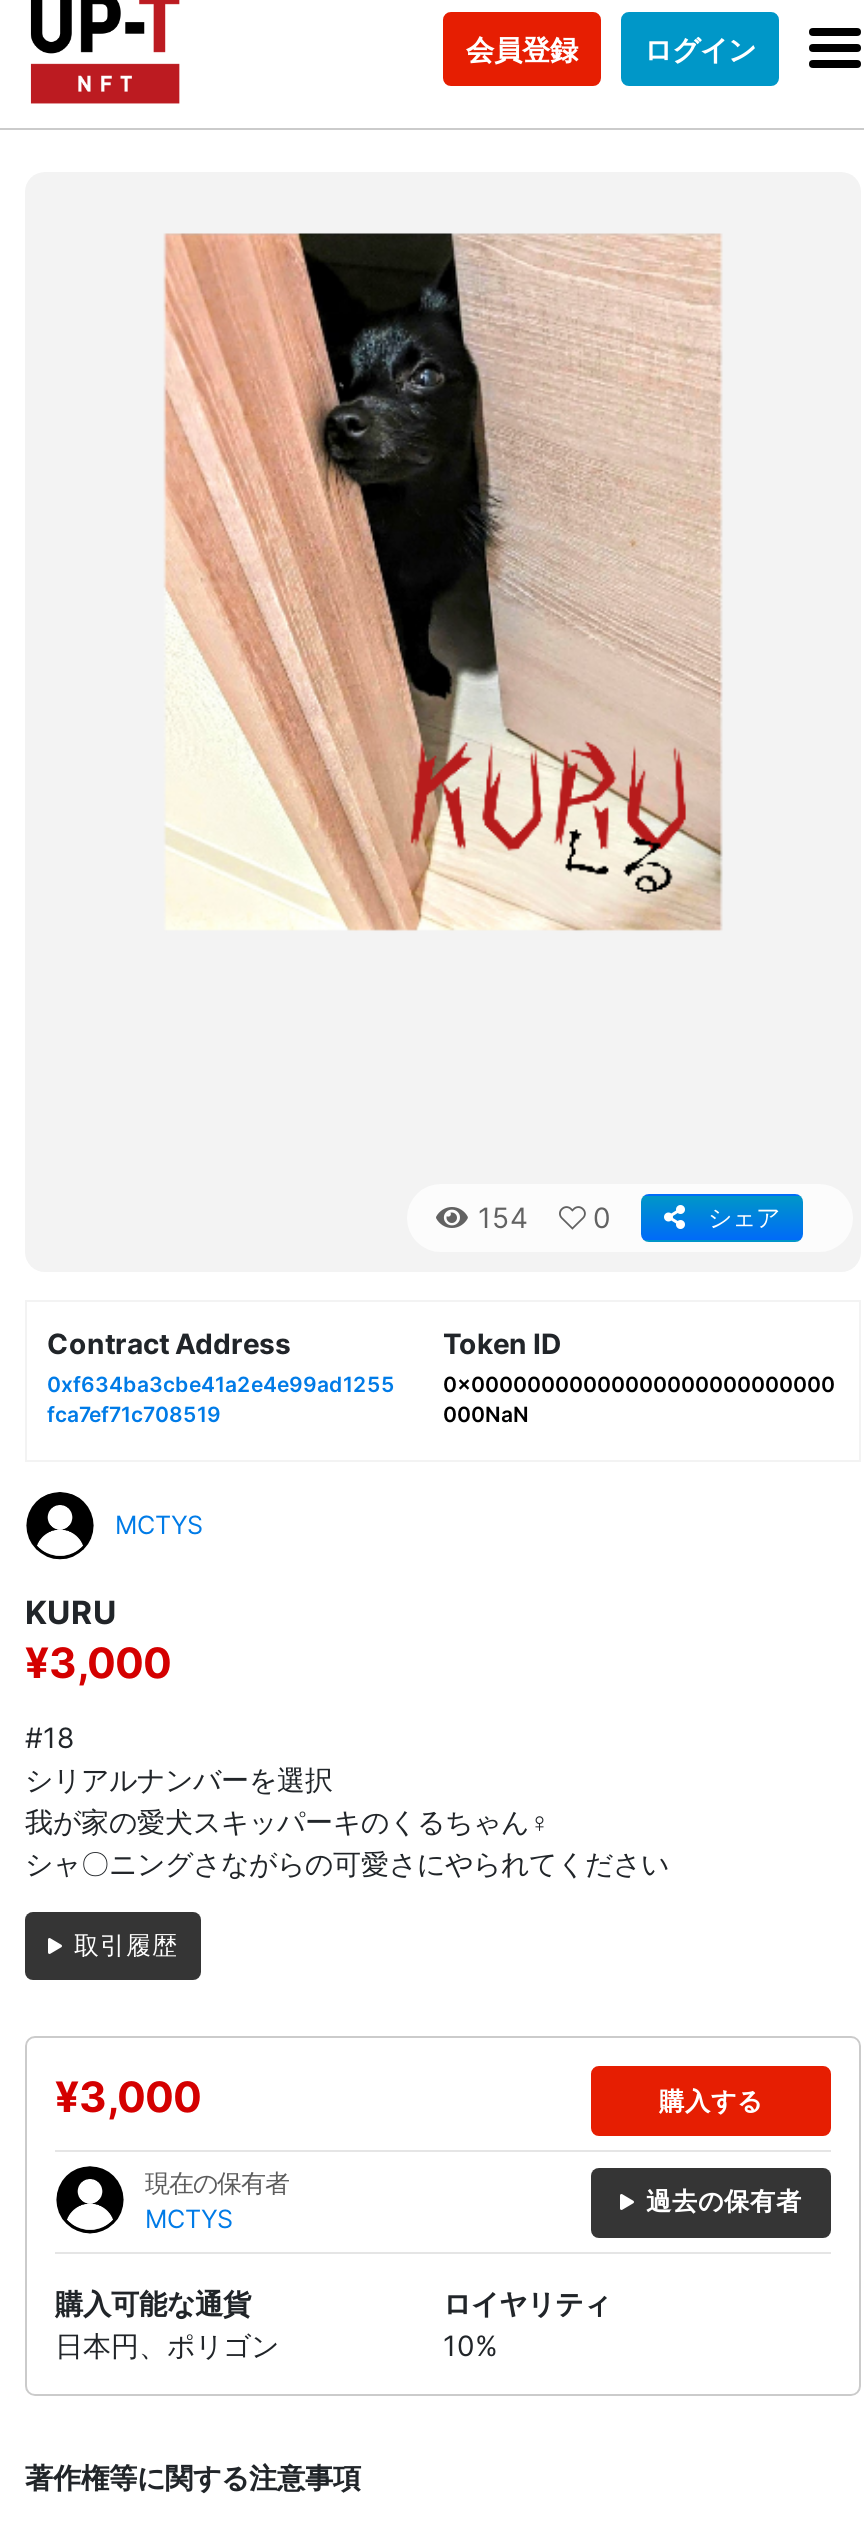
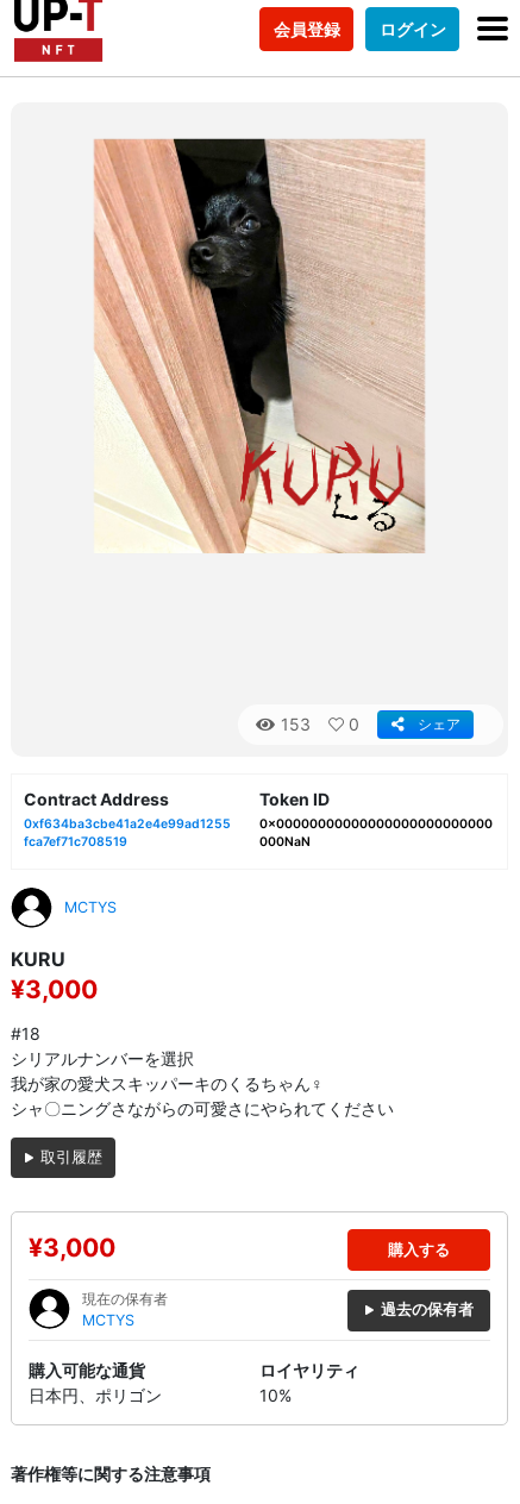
[478,1200,611,1234] 154 0 -> [280,714,359,734] 153 0

